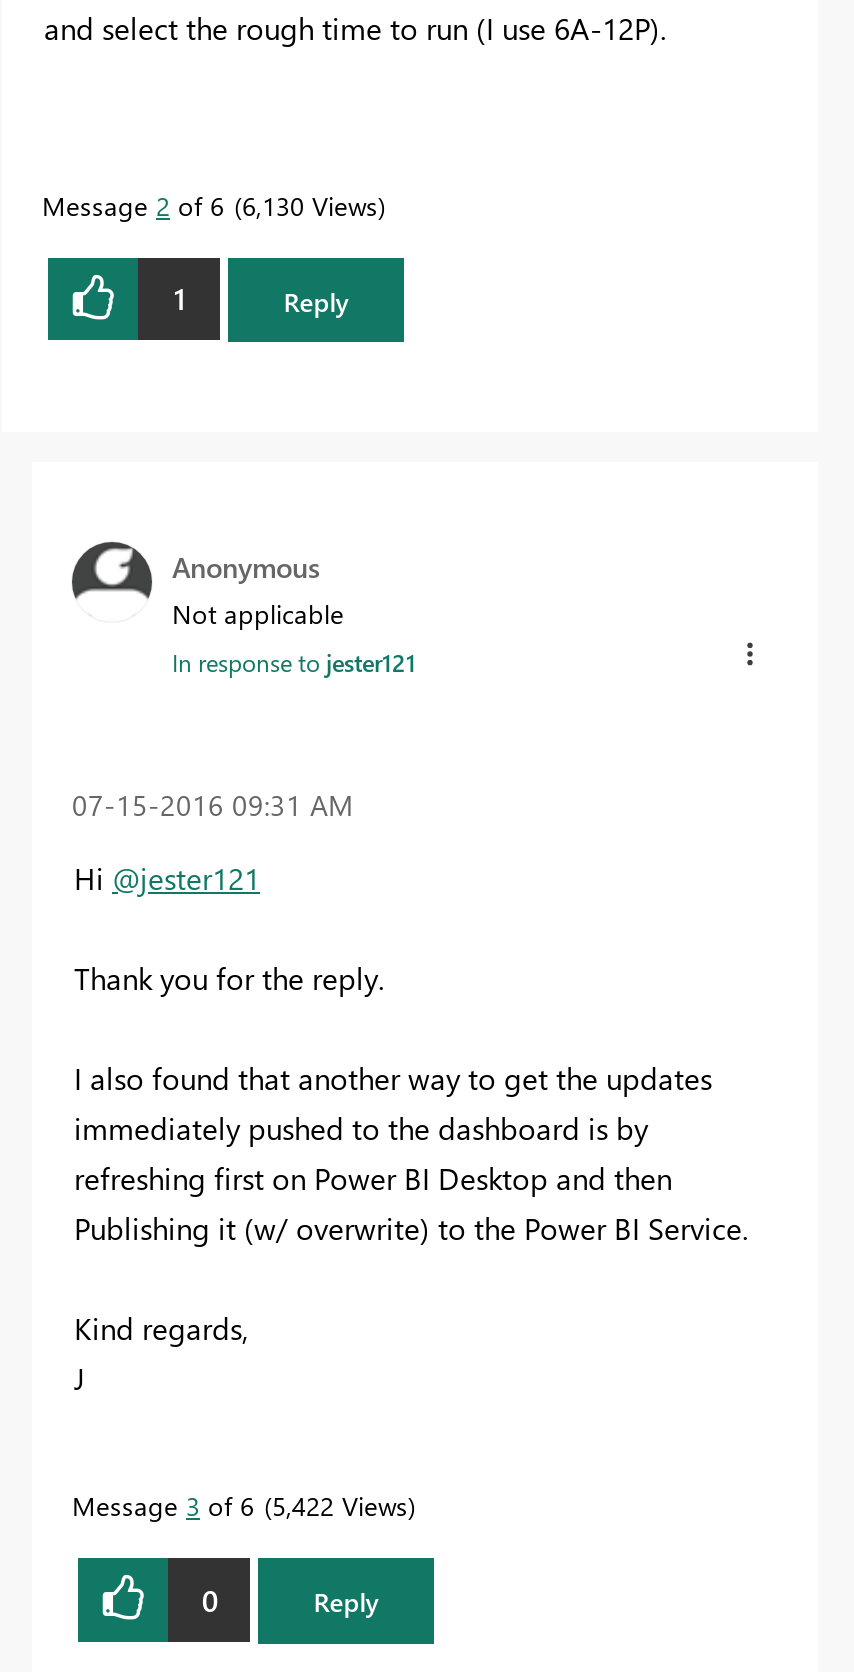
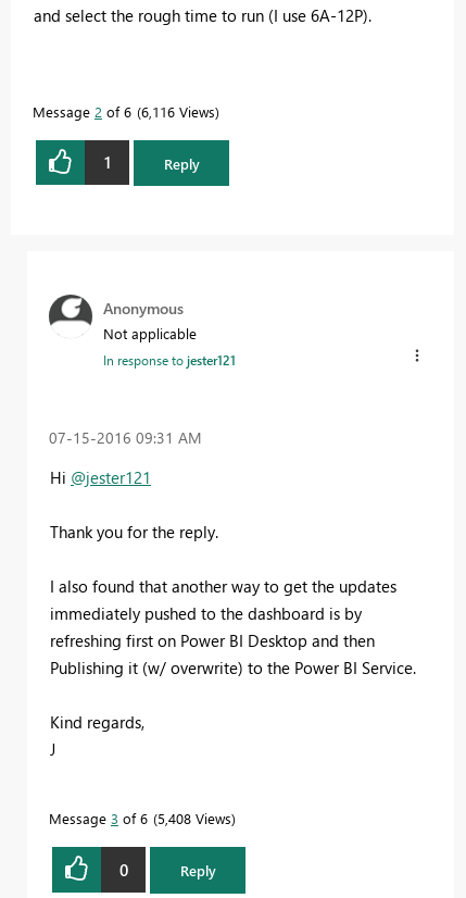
[42,188,378,222] Message 2 of 6 6,130 Views -> [33,102,215,121] Message 2 of 6 6,116 Views
[72,1489,408,1523] Message 3 of 6 5,422 Views -> [49,809,231,828] Message 3 of 6 5,408 Views

